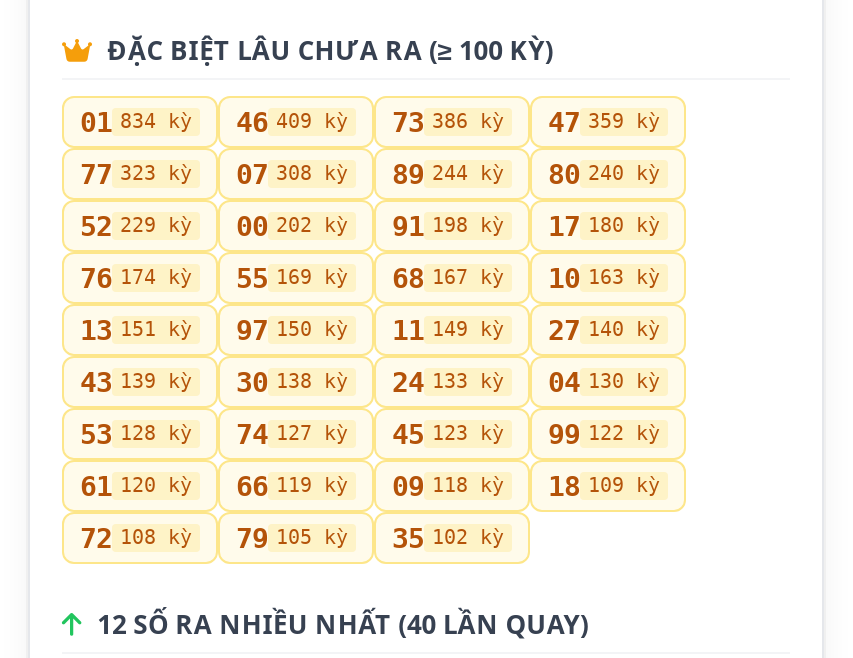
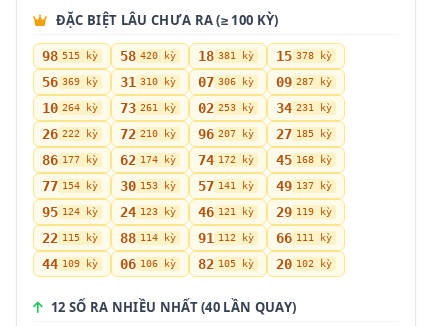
[80,106,660,138] 01 834 kỳ | 46 409 kỳ | 73 386 kỳ | 47 359 kỳ -> [42,48,332,64] 98 515 kỳ | 58 420 kỳ | 18 381 kỳ | 15 378 kỳ
[80,158,660,190] 77 323 kỳ | 07 308 kỳ | 89 244 kỳ | 80 240 kỳ -> [42,74,332,90] 56 369 kỳ | 31 310 kỳ | 07 306 kỳ | 09 287 kỳ
[80,210,660,242] 52 229 kỳ | 00 202 kỳ | 91 198 kỳ | 17 180 kỳ -> [42,100,332,116] 10 264 kỳ | 73 261 kỳ | 02 253 kỳ | 34 231 kỳ
[80,262,660,294] 76 174 kỳ | 55 169 kỳ | 68 167 kỳ | 10 163 kỳ -> [42,126,332,142] 26 222 kỳ | 72 210 kỳ | 96 207 kỳ | 27 185 kỳ
[80,314,660,346] 13 151 kỳ | 97 150 kỳ | 11 149 kỳ | 27 140 kỳ -> [42,152,332,168] 86 177 kỳ | 62 174 kỳ | 74 172 kỳ | 45 168 kỳ
[80,366,660,398] 43 139 kỳ | 30 138 kỳ | 24 133 kỳ | 04 130 kỳ -> [42,178,332,194] 77 154 kỳ | 30 153 kỳ | 57 141 kỳ | 49 137 kỳ
[80,418,660,450] 53 128 kỳ | 74 127 kỳ | 45 123 kỳ | 99 122 kỳ -> [42,204,332,220] 95 124 kỳ | 24 123 kỳ | 46 121 kỳ | 29 119 kỳ
[80,470,660,502] 61 120 kỳ | 66 119 kỳ | 09 118 kỳ | 18 109 kỳ -> [42,230,332,246] 22 115 kỳ | 88 114 kỳ | 91 112 kỳ | 66 111 kỳ
[80,522,504,554] 72 108 kỳ | 79 105 kỳ | 35 102 kỳ -> [42,256,332,272] 44 109 kỳ | 06 106 kỳ | 82 105 kỳ | 20 102 kỳ

